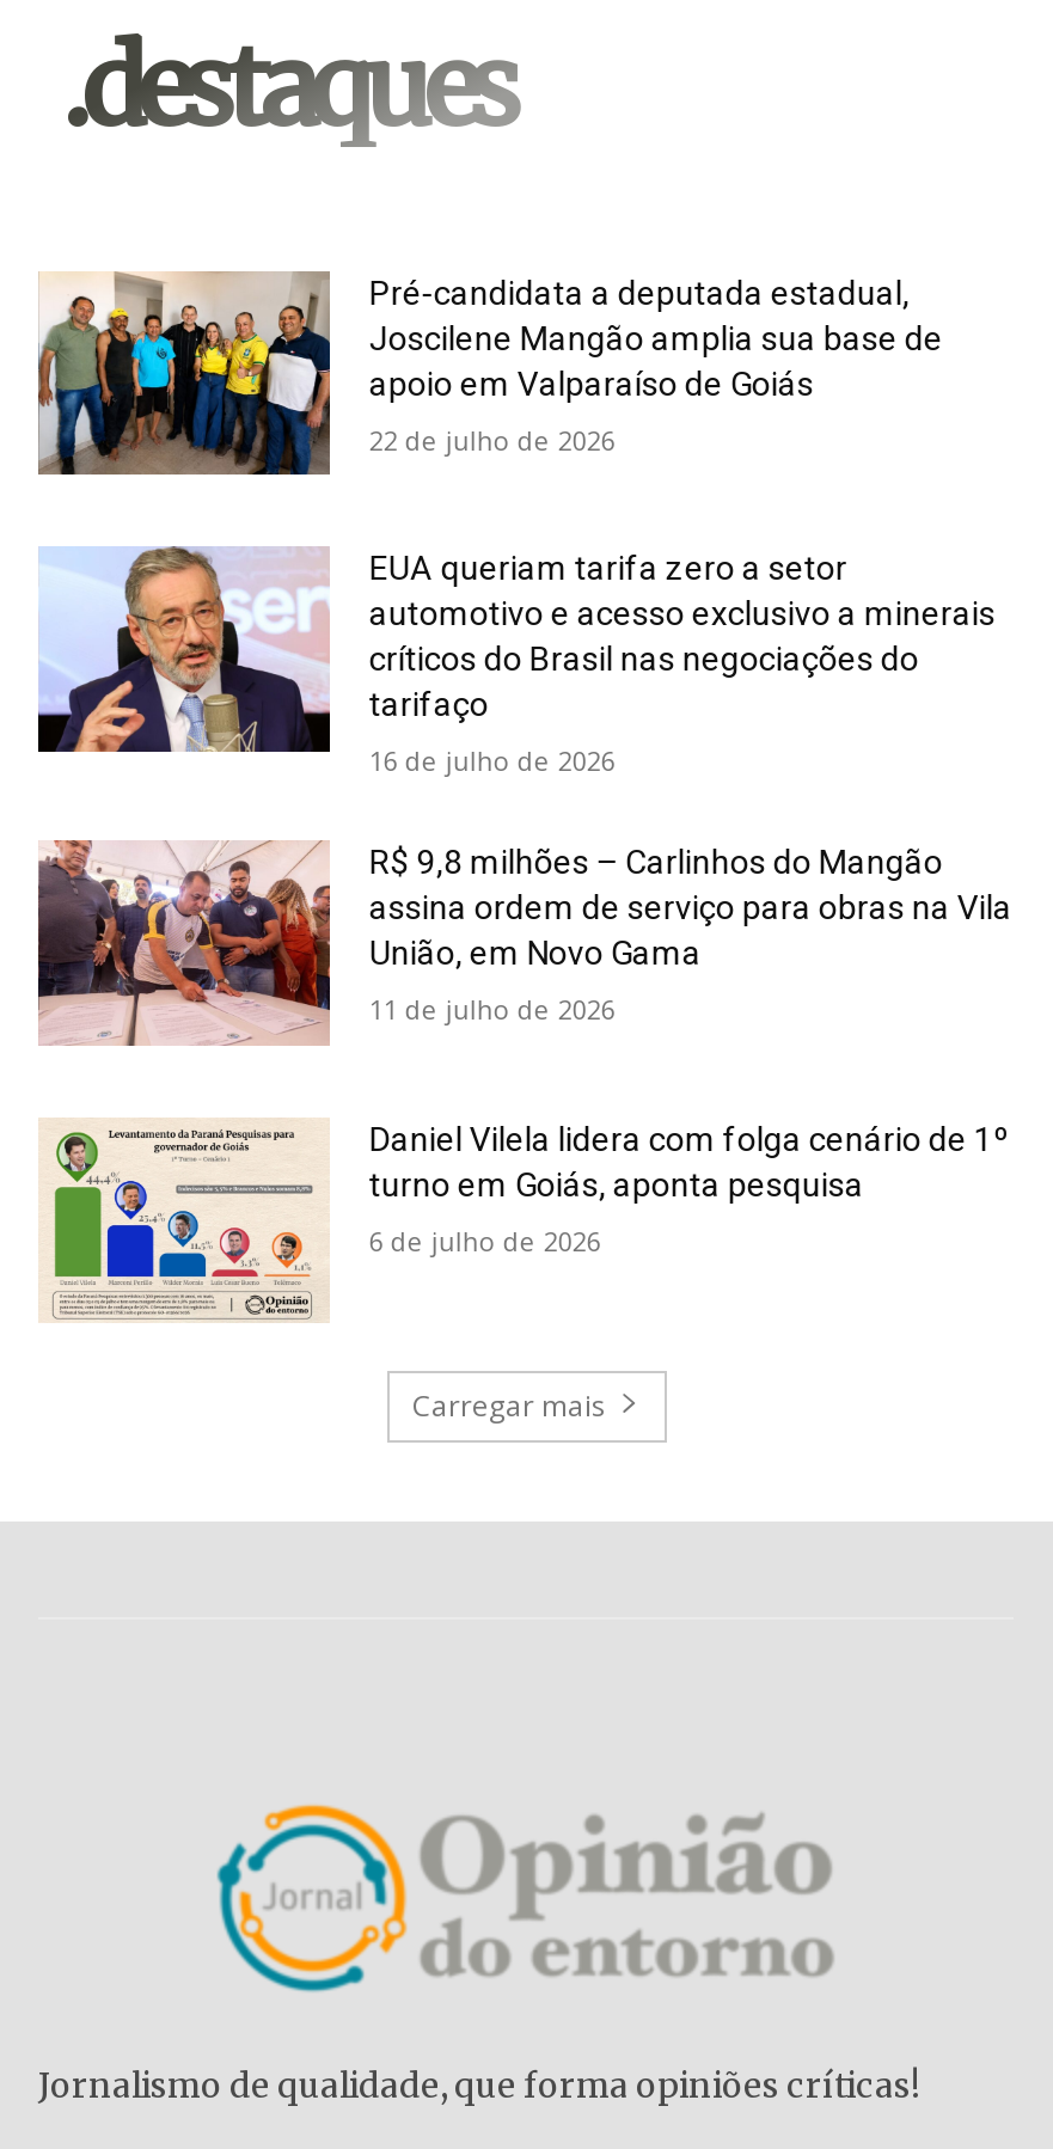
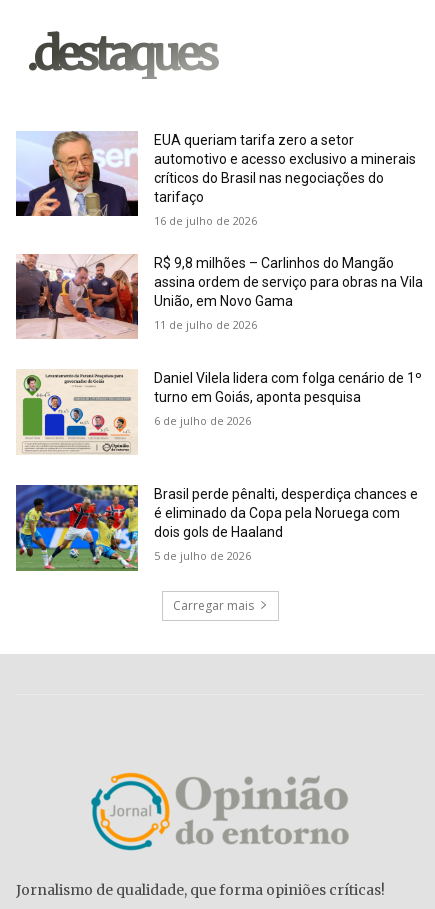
[36,271,943,477] [image] | Pré-candidata a deputada estadual, | Joscilene Mangão amplia sua base de | apoio em Valparaíso de Goiás | 22 de julho de 2026 -> none
moved [38,544,1012,1258] -> [16,129,423,428]: [image] | EUA queriam tarifa zero a setor | automotivo e acesso exclusivo a minerais | ... | turno em Goiás, aponta pesquisa | 6 de julho de 2026
none -> [15,484,418,571] [image] | Brasil perde pênalti, desperdiça chances e | é eliminado da Copa pela Noruega com | dois gols de Haaland | 5 de julho de 2026

